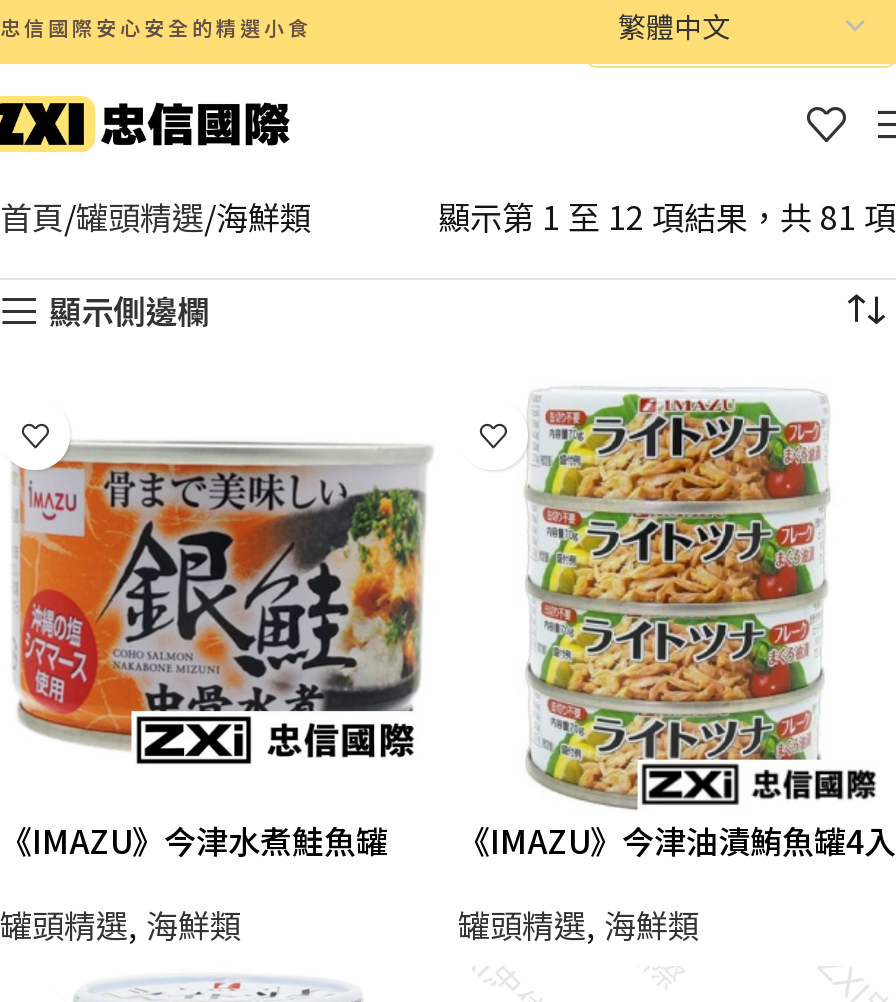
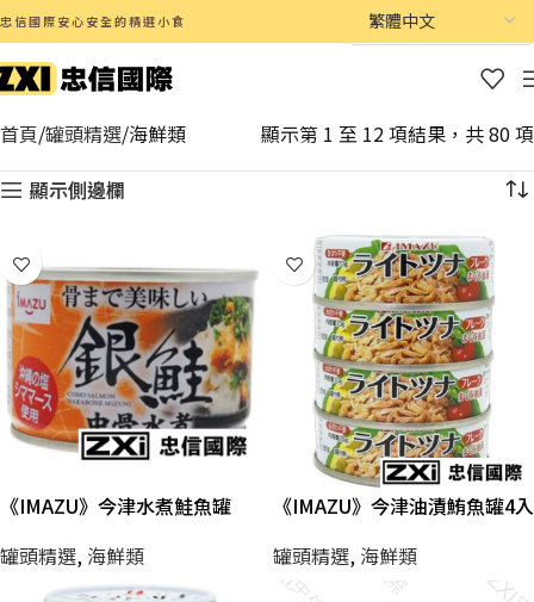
[438,192,896,240] 顯示第 1 至 12 項結果，共 81 項 -> [261,119,534,148] 顯示第 1 至 12 項結果，共 80 項

